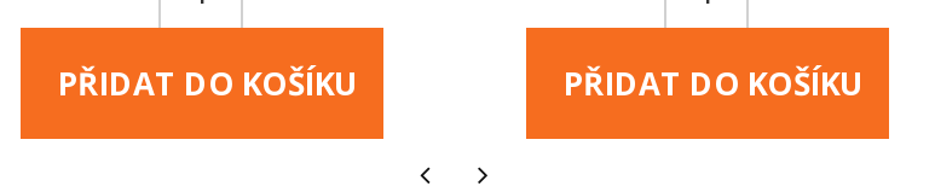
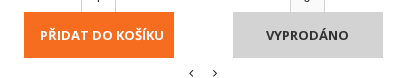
[564,62,864,106] PŘIDAT DO KOŠÍKU -> [266,26,349,44] VYPRODÁNO

